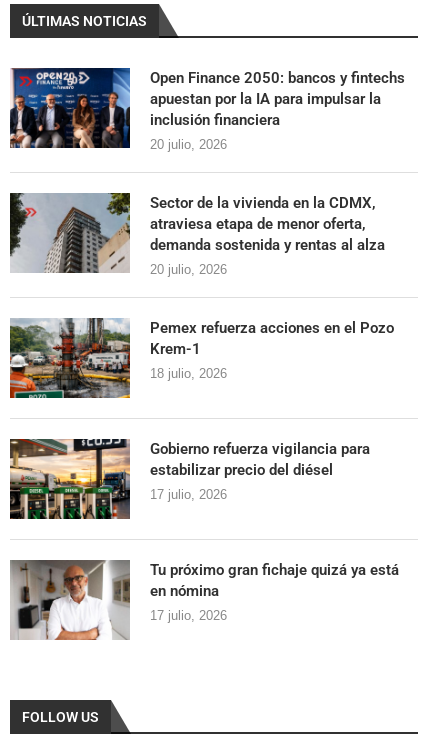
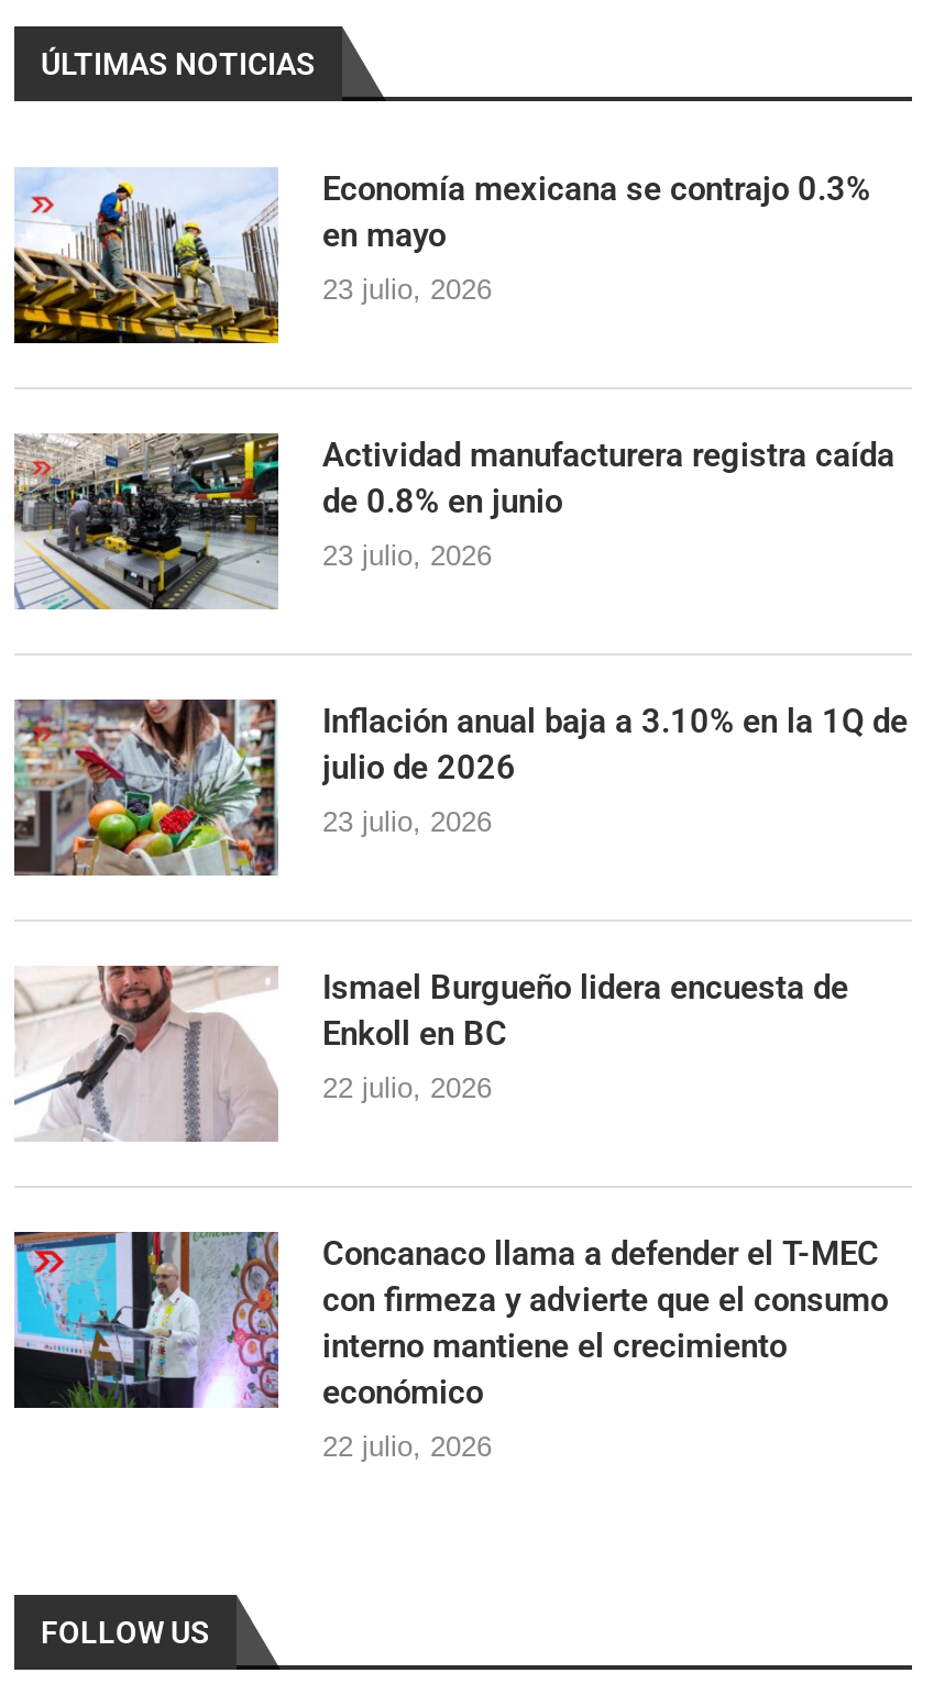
[9,67,405,152] [image] | Open Finance 2050: bancos y fintechs | apuestan por la IA para impulsar la | inclusión financiera | 20 julio, 2026 -> [12,167,870,345] [image] | Economía mexicana se contrajo 0.3% | en mayo | 23 julio, 2026
[9,189,385,277] [image] | Sector de la vivienda en la CDMX, | atraviesa etapa de menor oferta, | demanda sostenida y rentas al alza | 20 julio, 2026 -> [12,431,894,618] [image] | Actividad manufacturera registra caída | de 0.8% en junio | 23 julio, 2026
[9,310,394,399] [image] | Pemex refuerza acciones en el Pozo | Krem-1 | 18 julio, 2026 -> [14,697,908,893] [image] | Inflación anual baja a 3.10% en la 1Q de | julio de 2026 | 23 julio, 2026
[9,431,370,520] [image] | Gobierno refuerza vigilancia para | estabilizar precio del diésel | 17 julio, 2026 -> [14,964,848,1159] [image] | Ismael Burgueño lidera encuesta de | Enkoll en BC | 22 julio, 2026
[9,552,399,641] [image] | Tu próximo gran fichaje quizá ya está | en nómina | 17 julio, 2026 -> [12,1230,888,1463] [image] | Concanaco llama a defender el T-MEC | con firmeza y advierte que el consumo | interno mantiene el crecimiento | económico | 22 julio, 2026

